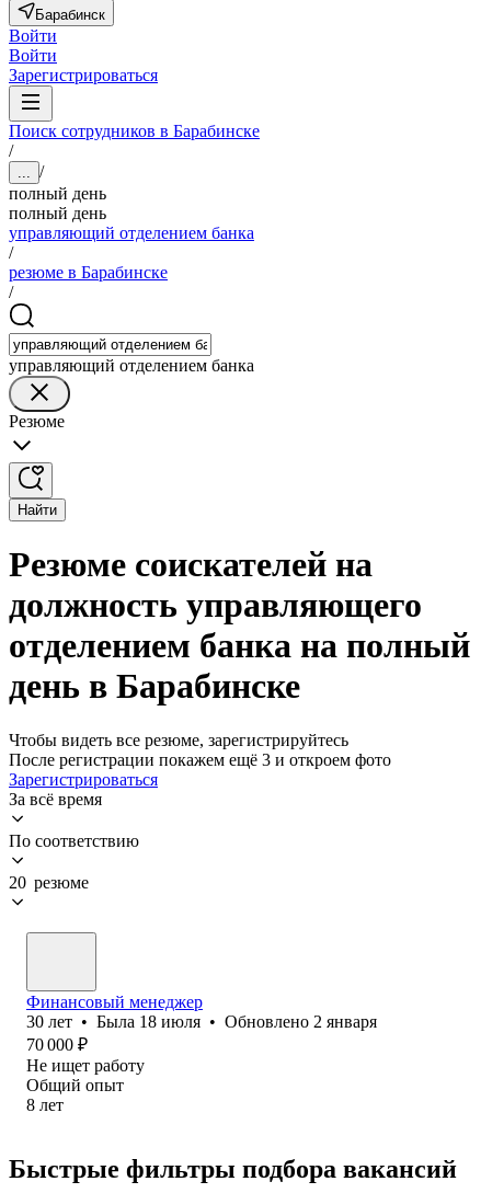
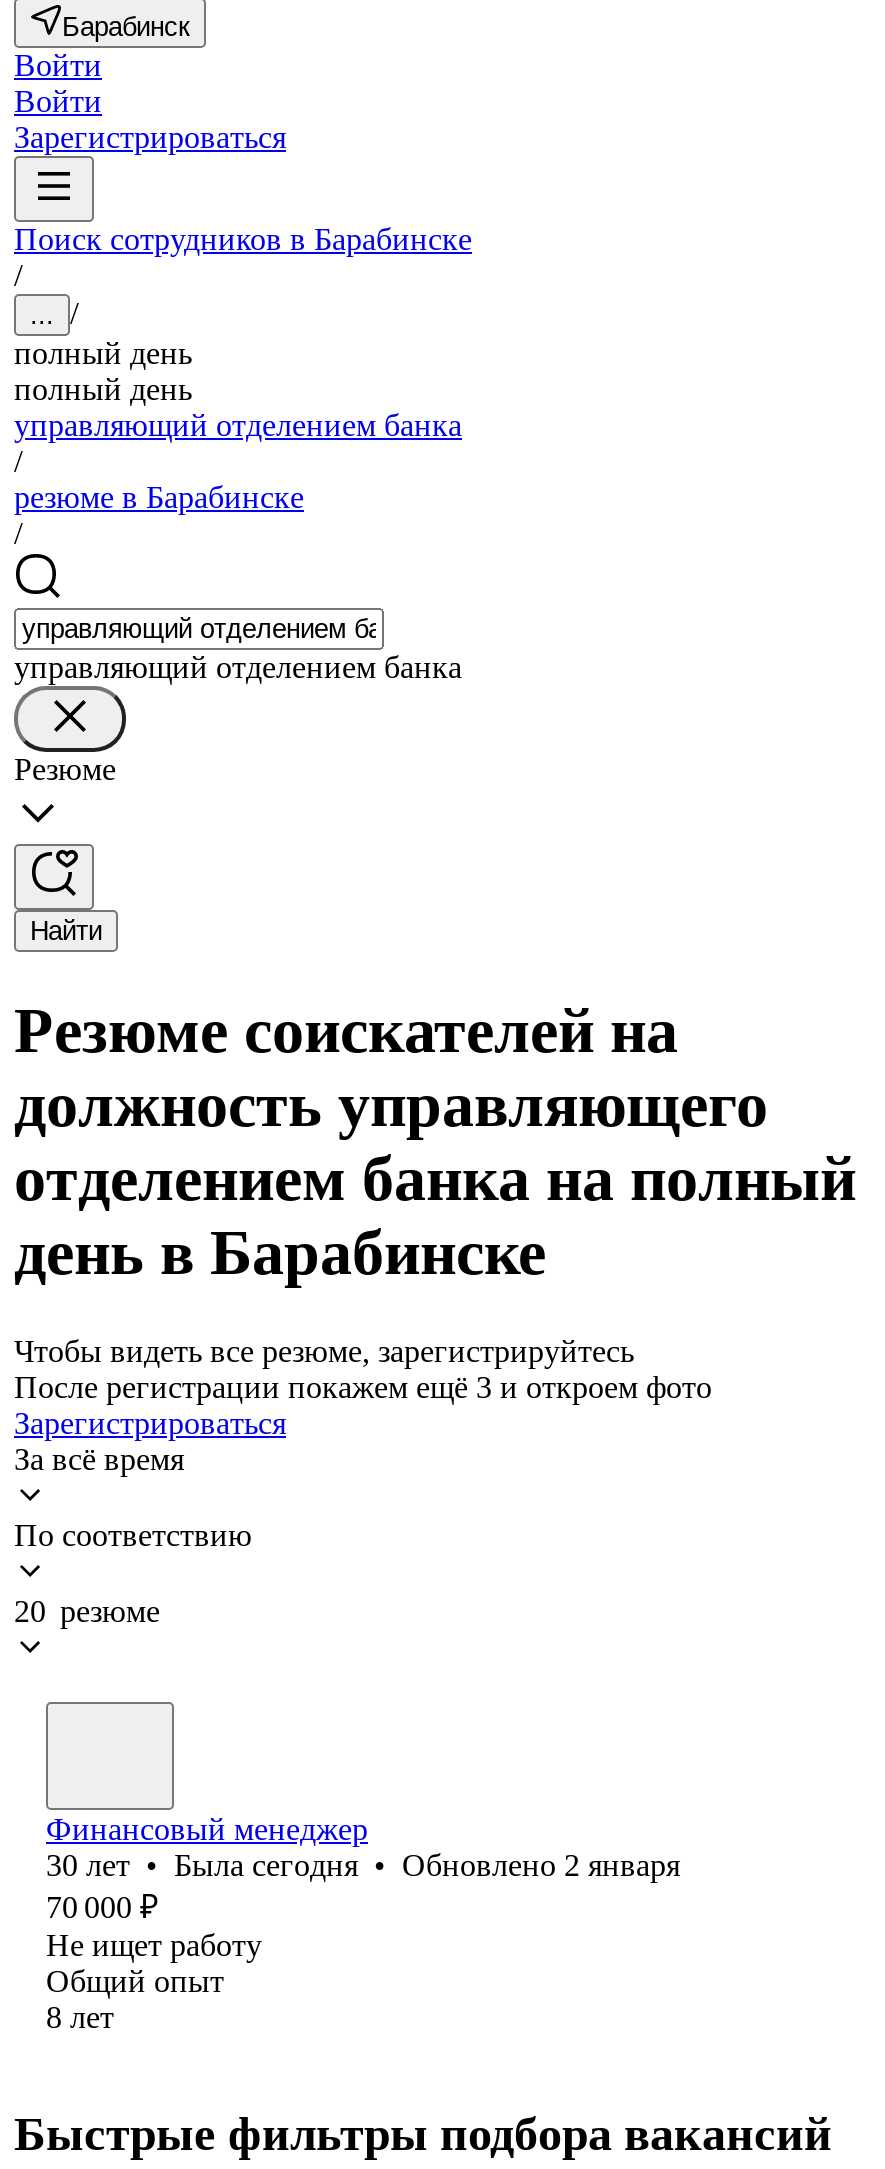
[26,1012,377,1031] 30 лет • Была 18 июля • Обновлено 2 января -> [46,1848,680,1882] 30 лет • Была сегодня • Обновлено 2 января

